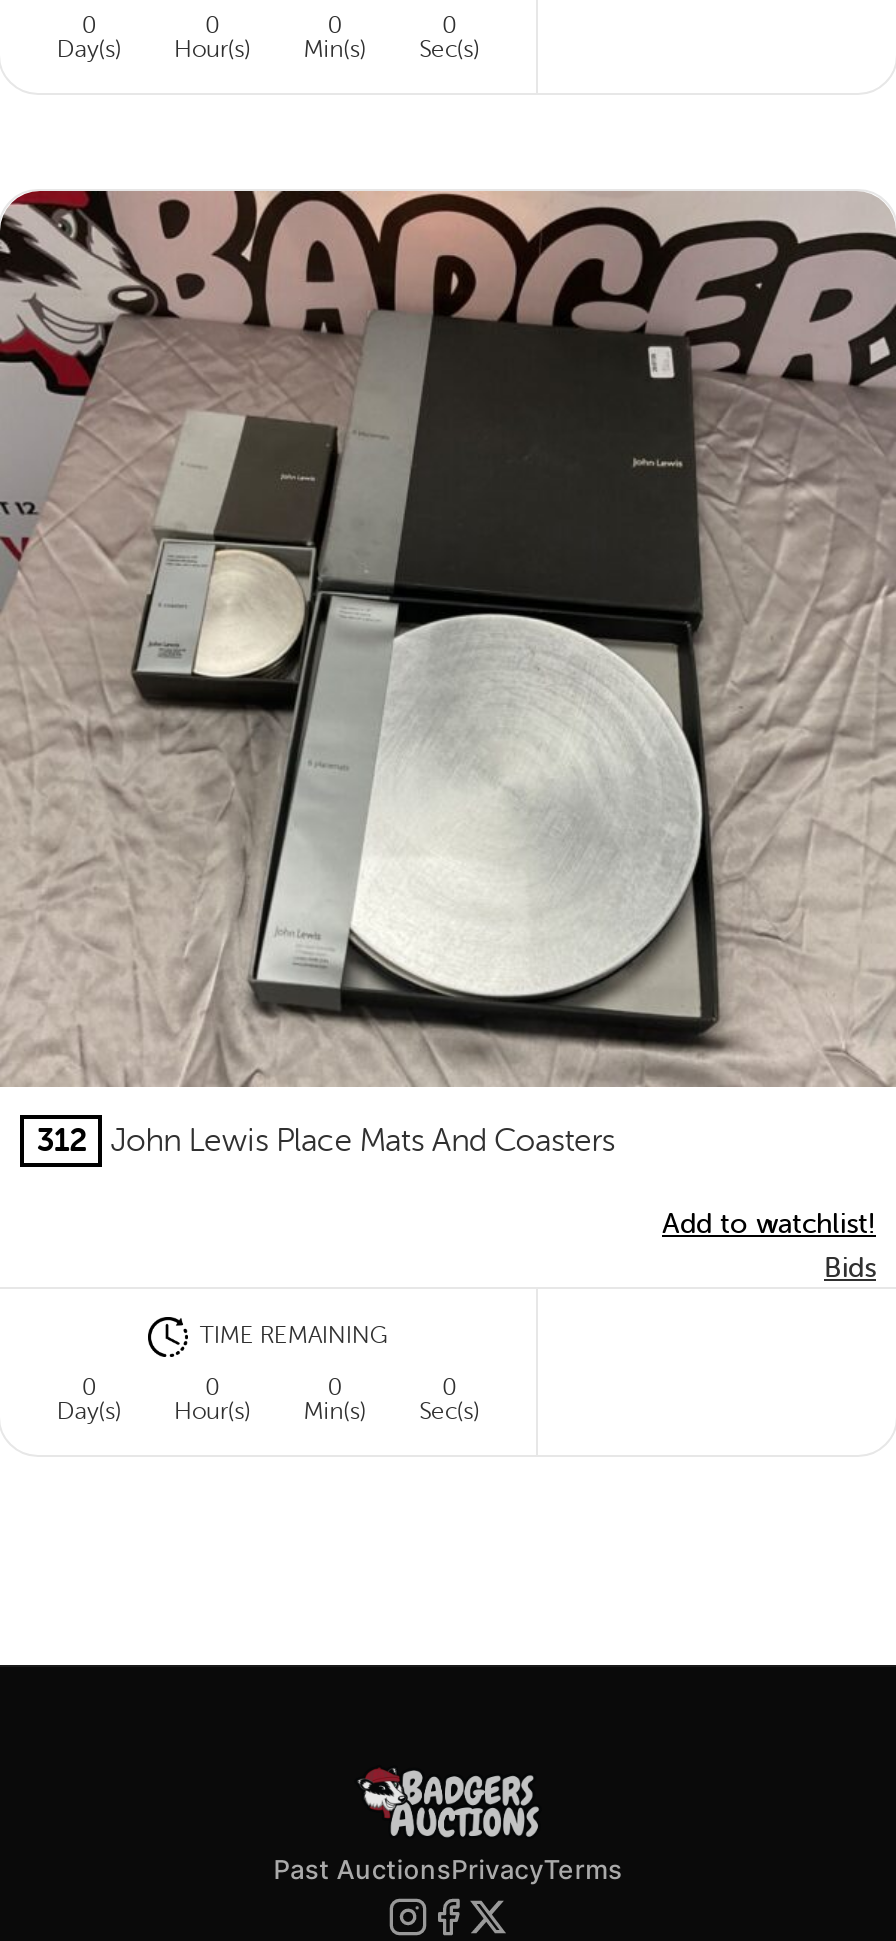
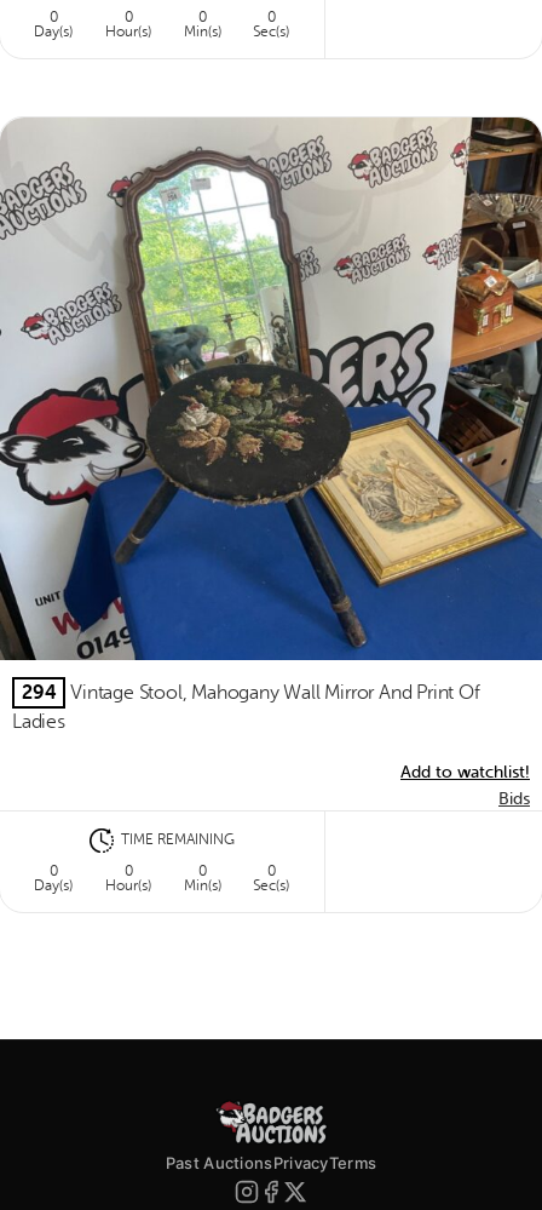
[6,189,890,1160] [image] | 312 John Lewis Place Mats And Coasters -> [4,116,538,733] [image] | 294 Vintage Stool, Mahogany Wall Mirror And Print Of | Ladies

